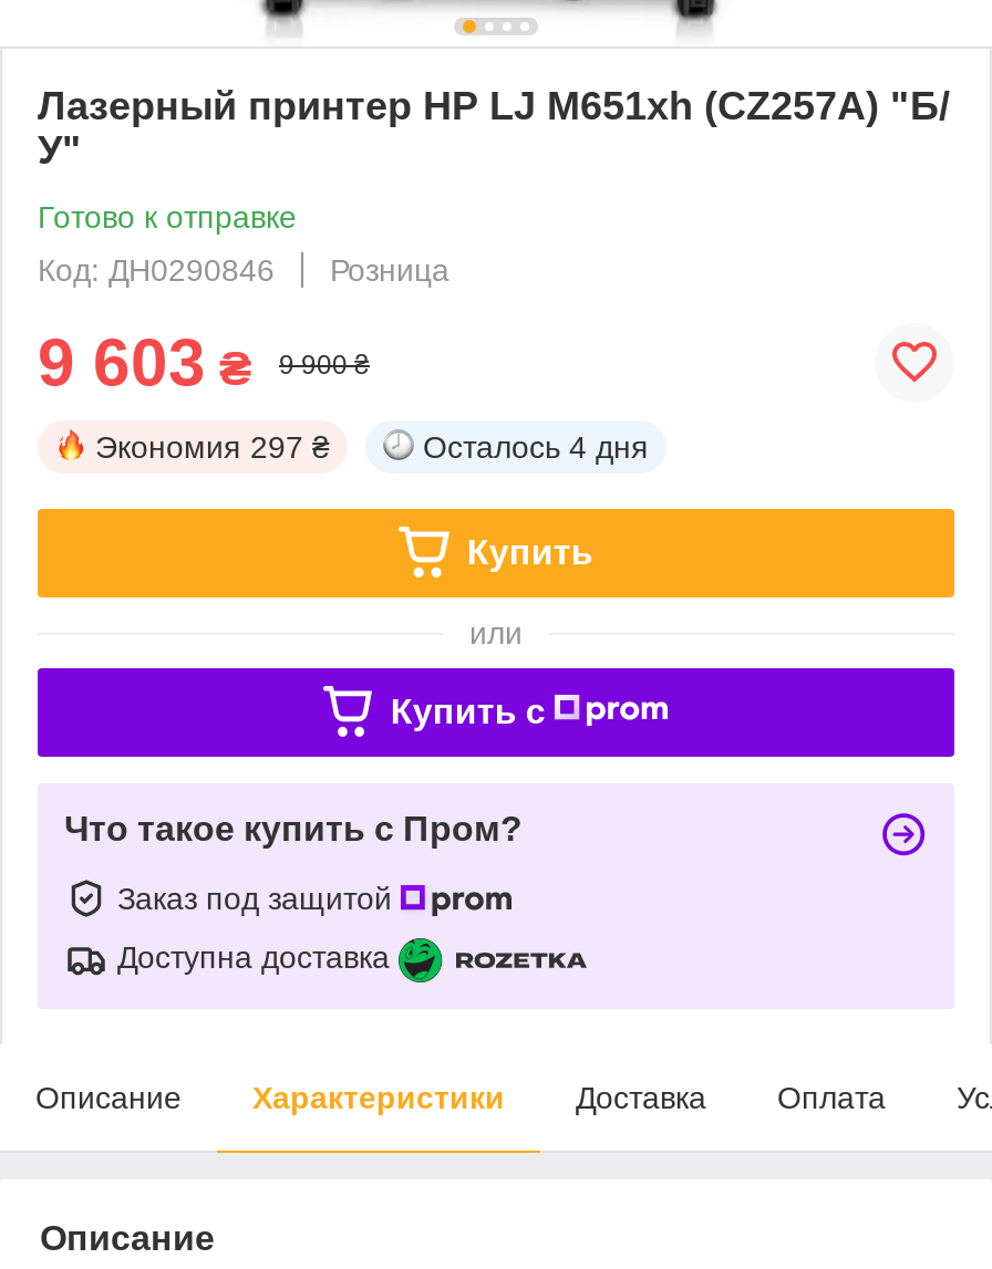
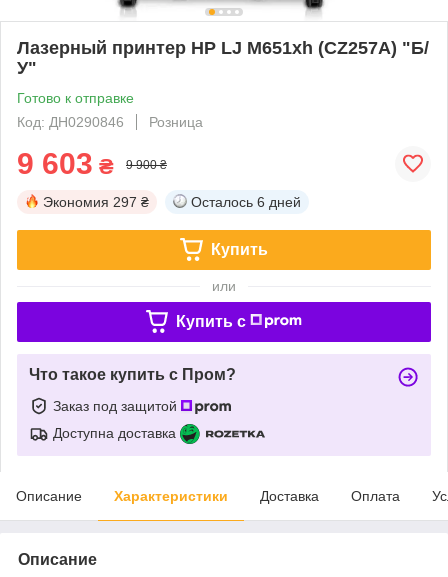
[423,429,649,464] Осталось 4 дня -> [191,194,301,210] Осталось 6 дней

